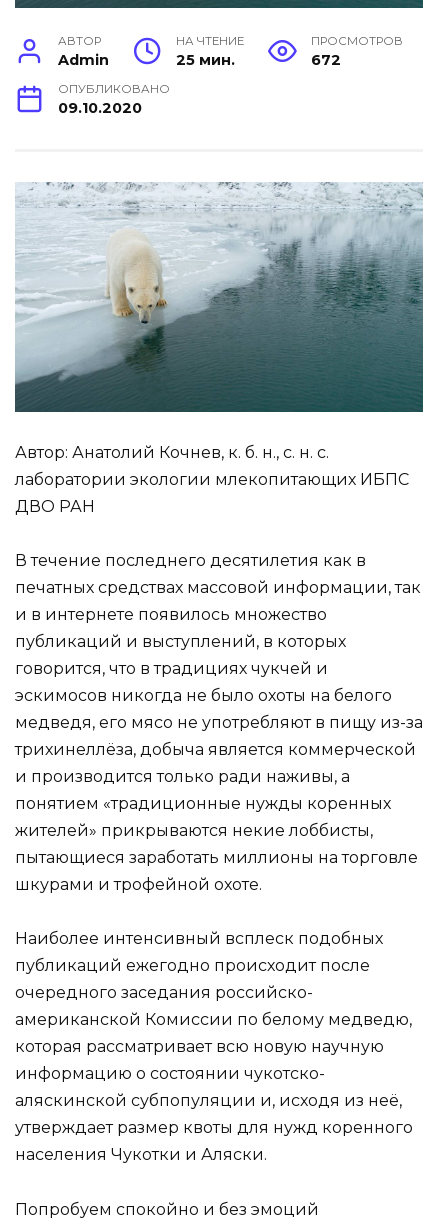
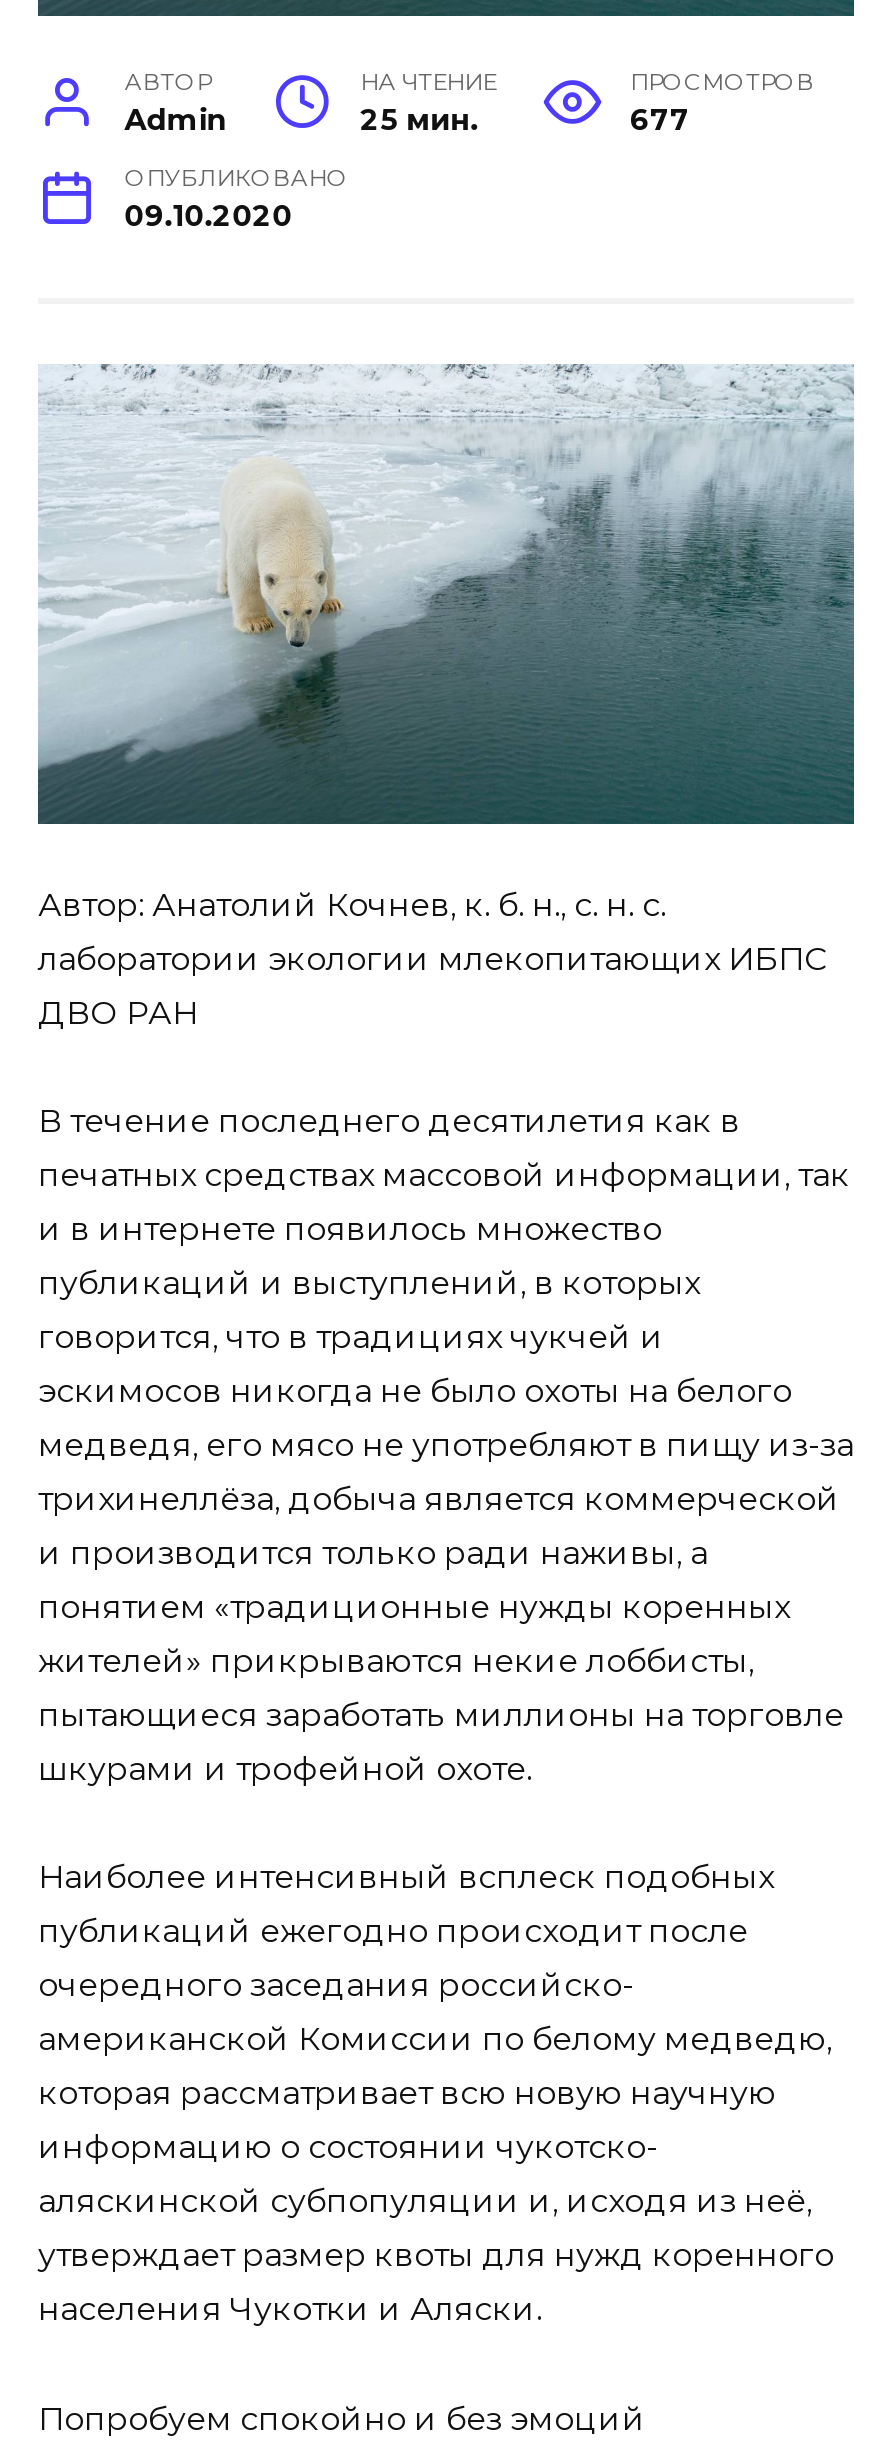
[311,51,341,69] 672 -> [630,103,690,139] 677

